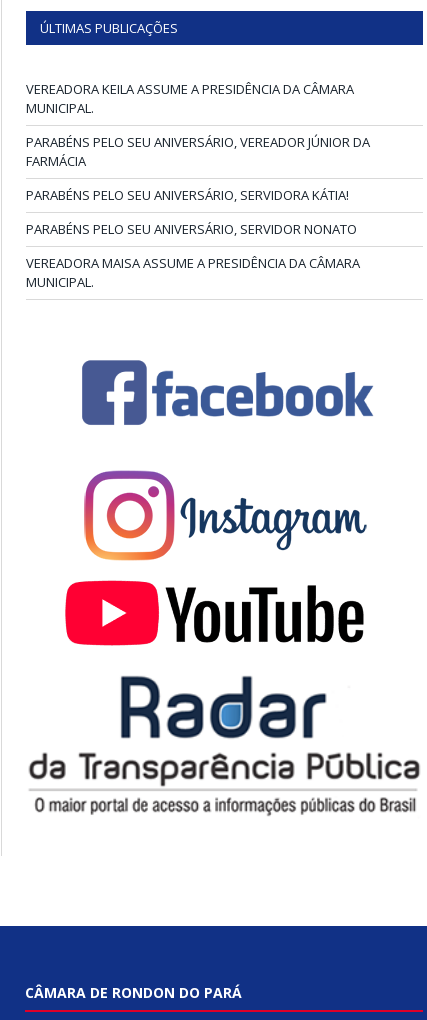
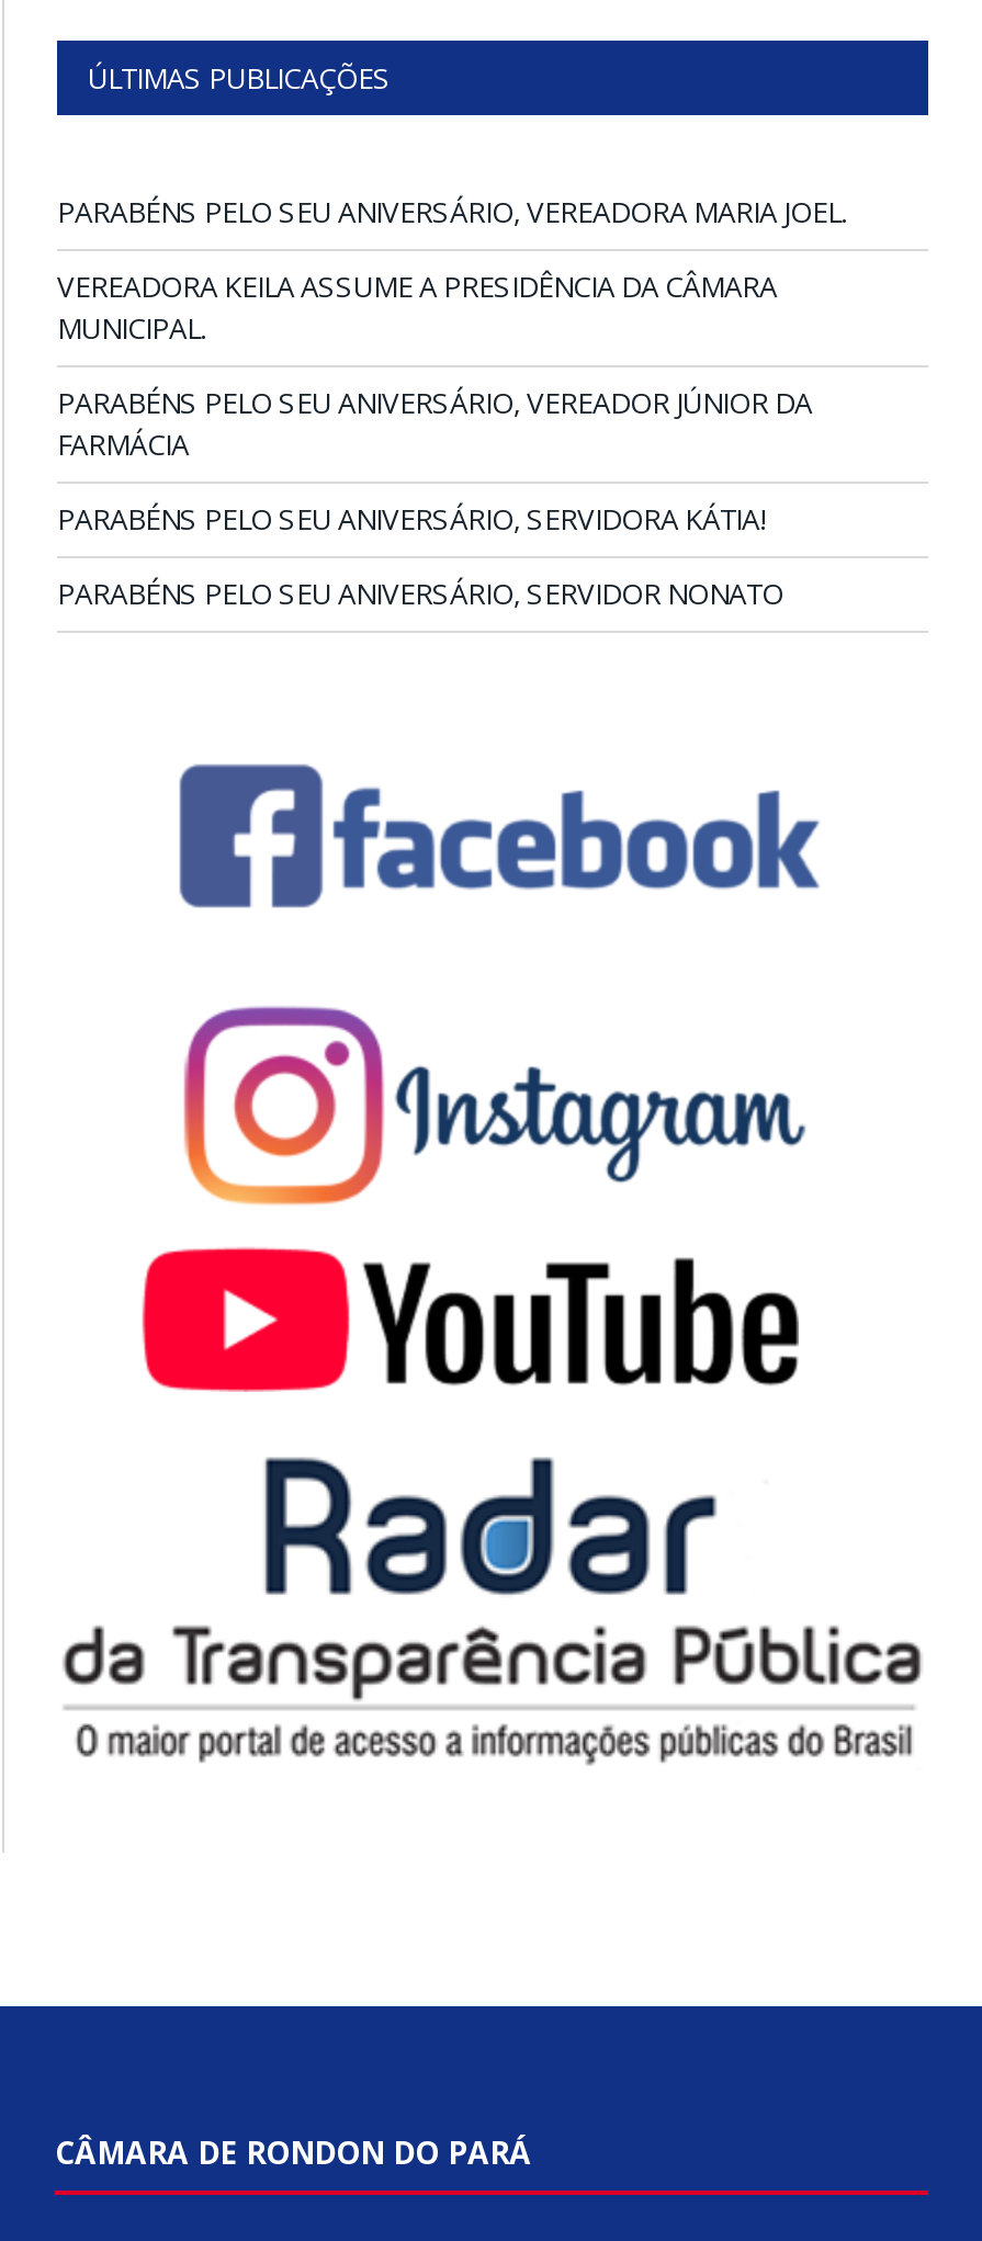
none -> [57,192,847,231] PARABÉNS PELO SEU ANIVERSÁRIO, VEREADORA MARIA JOEL.
moved [26,80,370,238] -> [57,267,812,613]: VEREADORA KEILA ASSUME A PRESIDÊNCIA DA CÂMARA | MUNICIPAL. | PARABÉNS PELO SEU ANIVERSÁRIO, VEREADOR JÚNIOR DA | FARMÁCIA | PARABÉNS PELO SEU ANIVERSÁRIO, SERVIDORA KÁTIA! | PARABÉNS PELO SEU ANIVERSÁRIO, SERVIDOR NONATO
[26,254,360,291] VEREADORA MAISA ASSUME A PRESIDÊNCIA DA CÂMARA | MUNICIPAL. -> none

